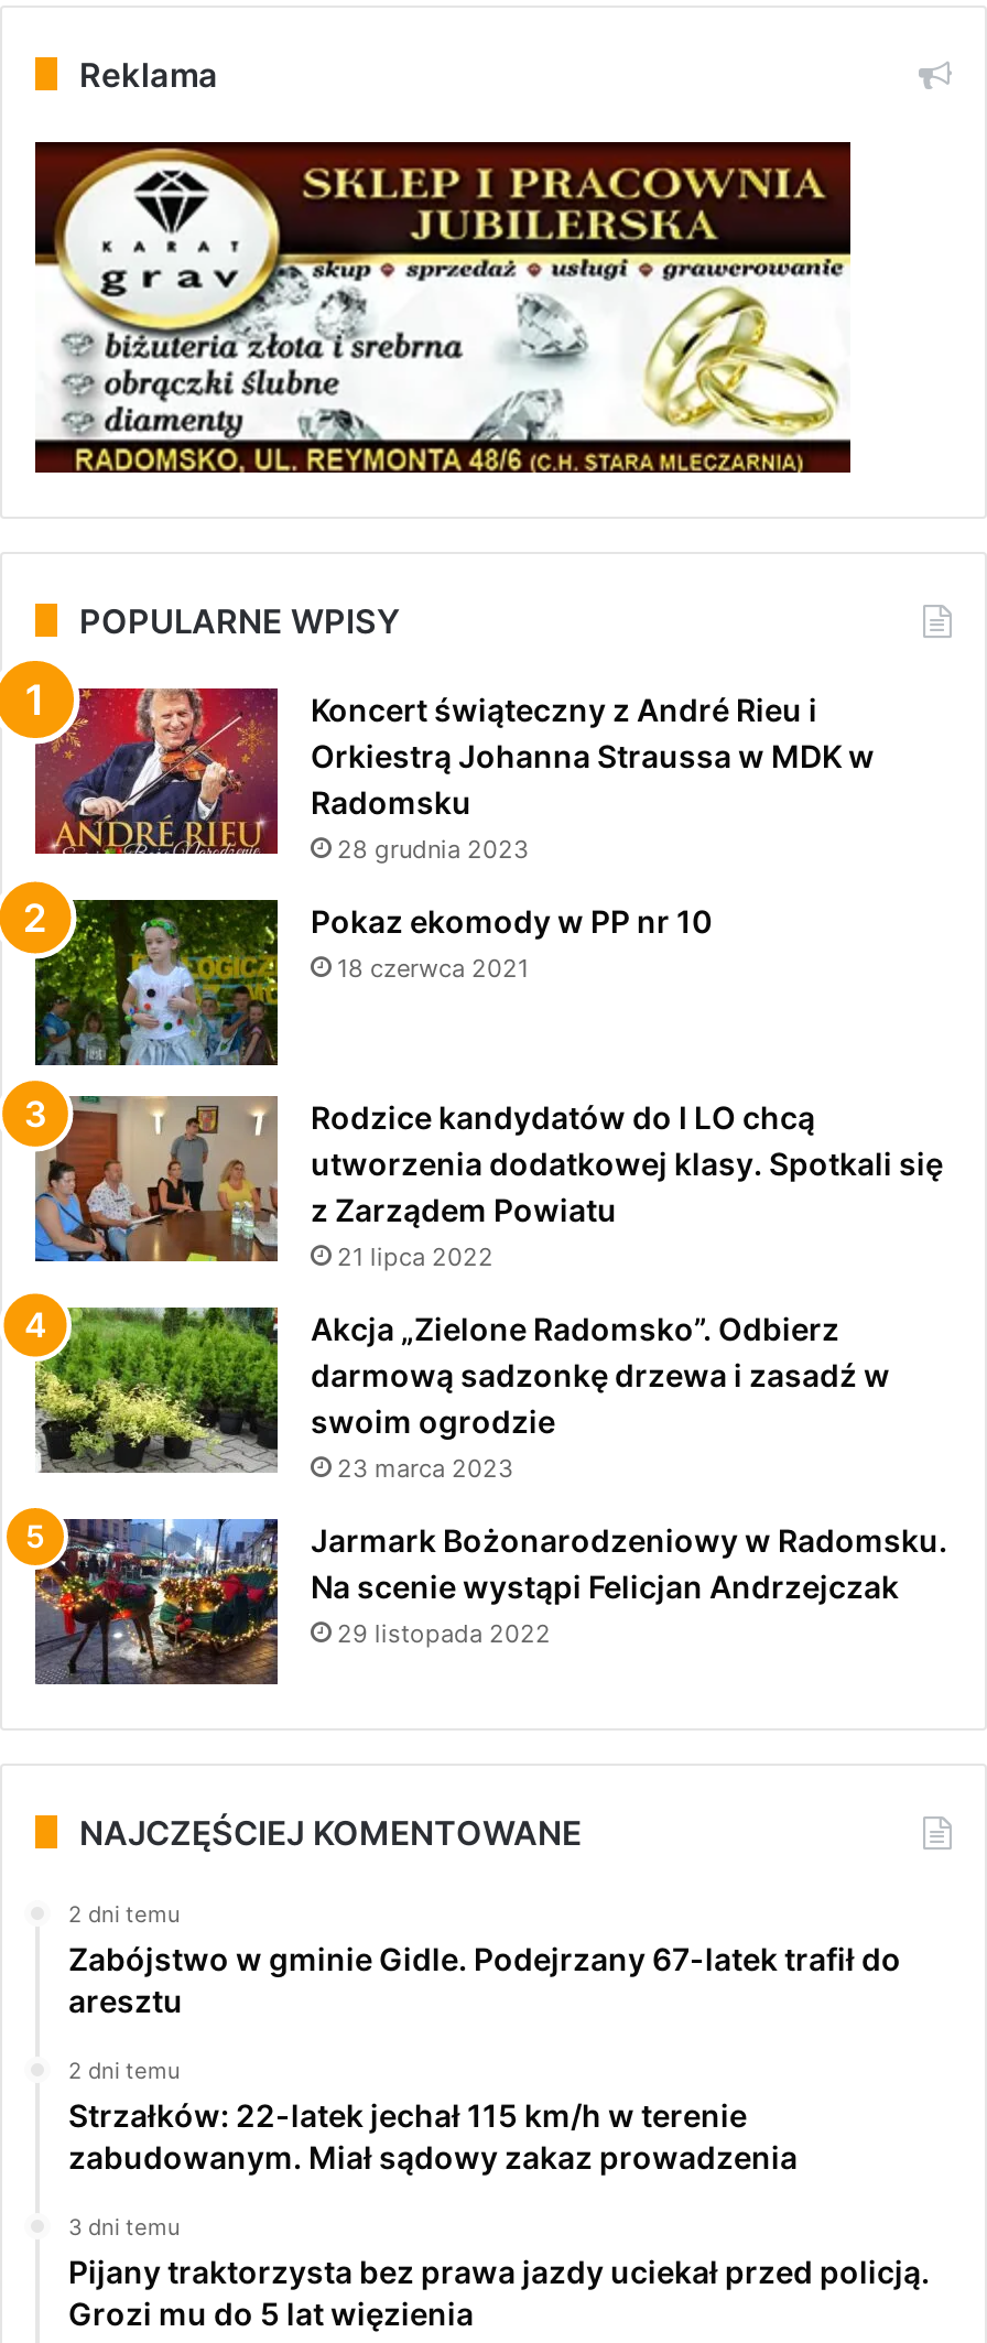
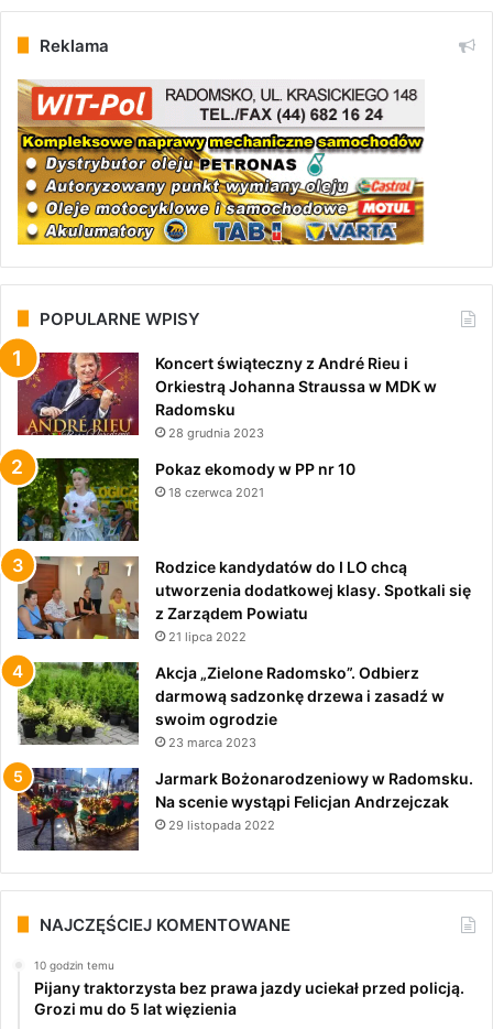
[33,140,853,475] [image] -> [17,79,425,246] [image]
[68,1900,901,2239] 2 dni temu | Zabójstwo w gminie Gidle. Podejrzany 67-latek trafił do | aresztu | 2 dni temu | Strzałków: 22-latek jechał 115 km/h w terenie | zabudowanym. Miał sądowy zakaz prowadzenia | 3 dni temu -> [34,958,114,971] 10 godzin temu

